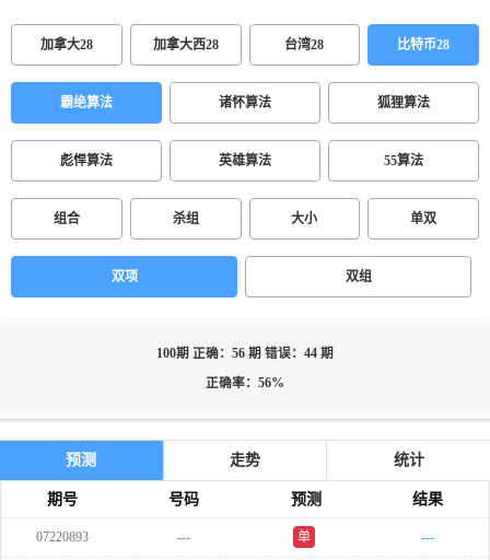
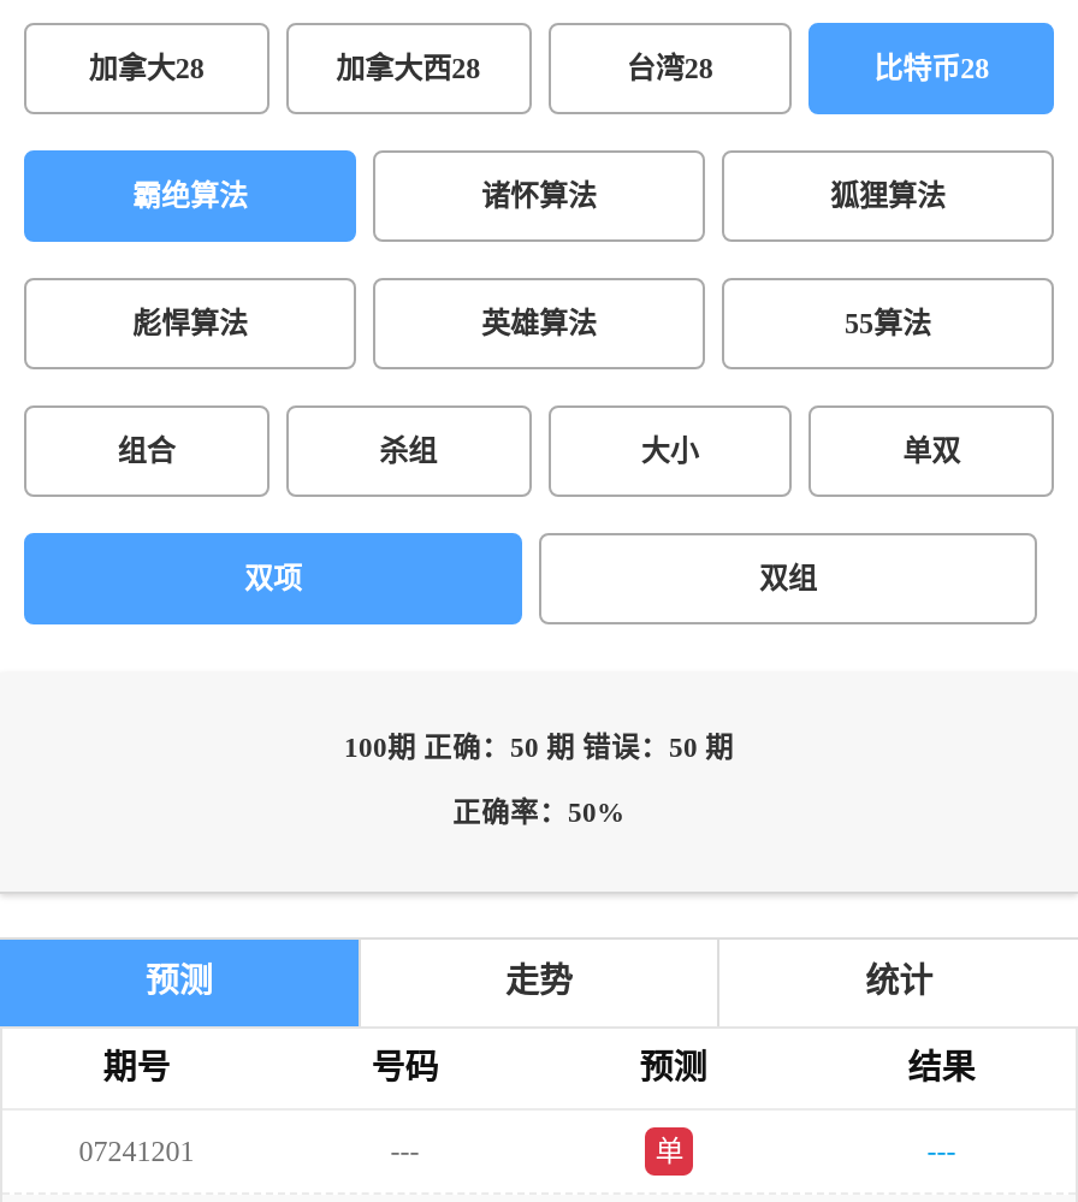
[156,347,334,361] 100期 正确：56 期 错误：44 期 -> [344,733,734,764] 100期 正确：50 期 错误：50 期
[206,376,284,390] 正确率：56% -> [452,798,626,829] 正确率：50%
[36,529,88,545] 07220893 -> [79,1135,194,1168] 07241201

